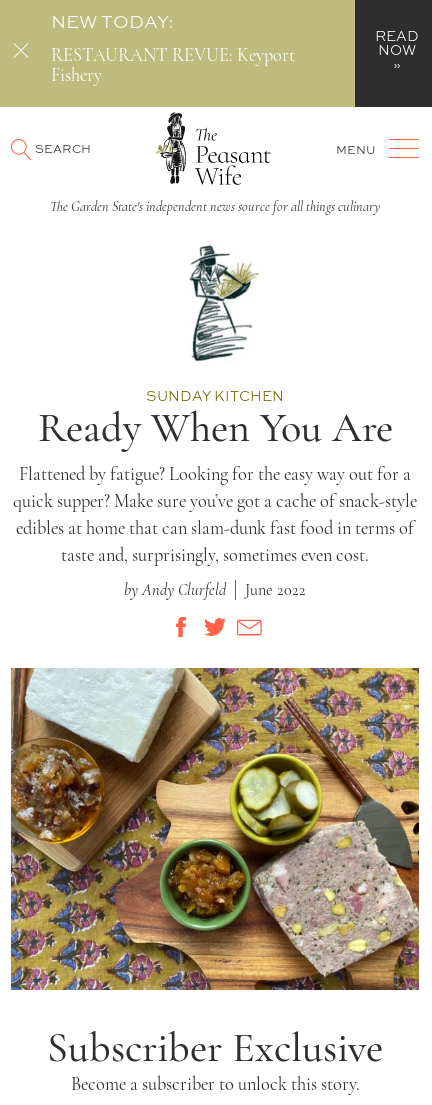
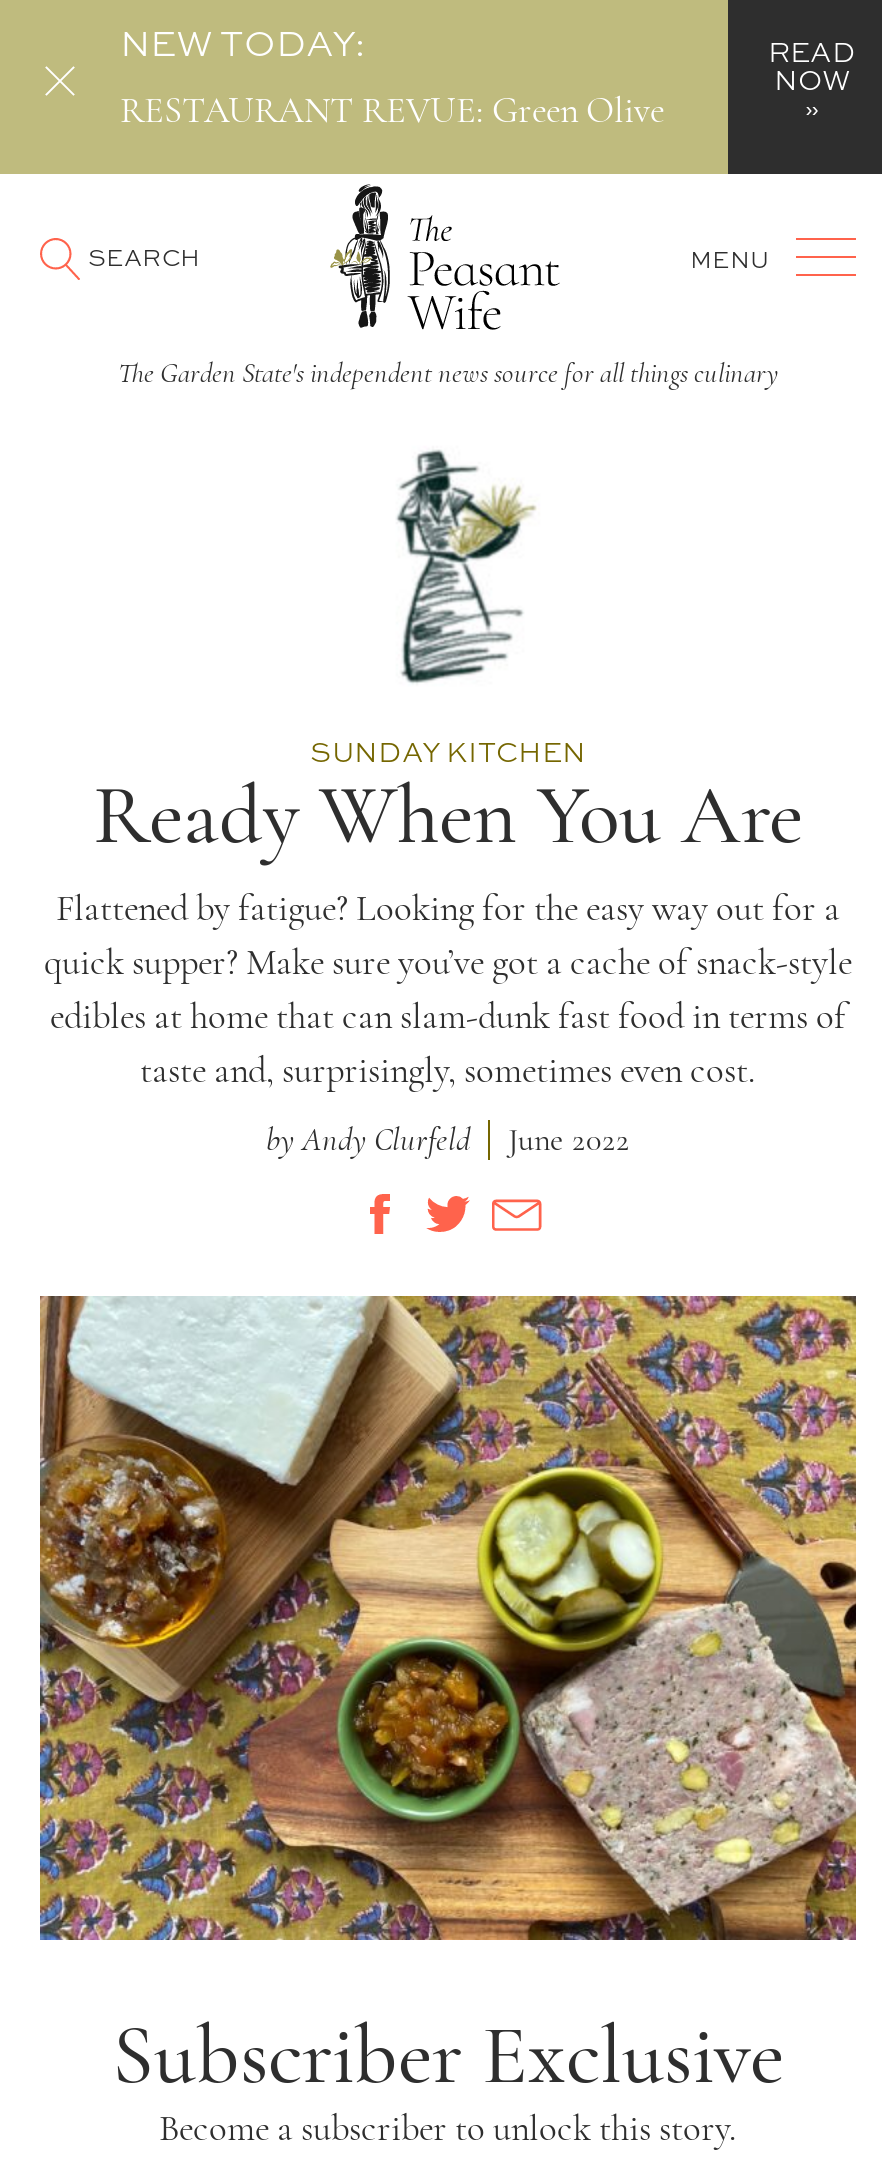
[51,47,295,86] RESTAURANT REVUE: Keyport | Fishery -> [120,94,664,132] RESTAURANT REVUE: Green Olive

